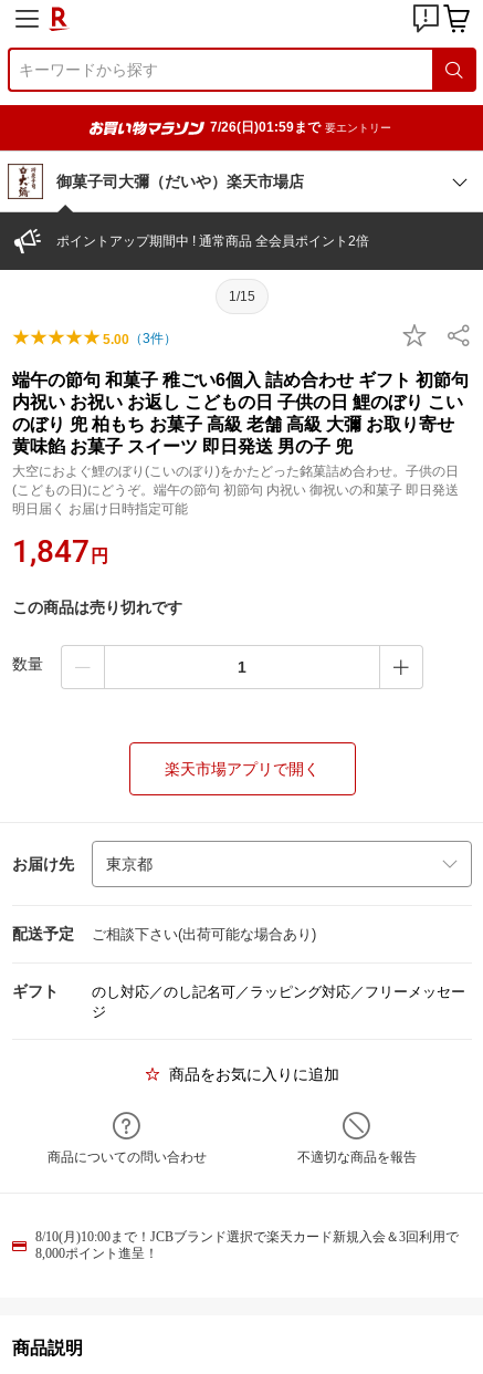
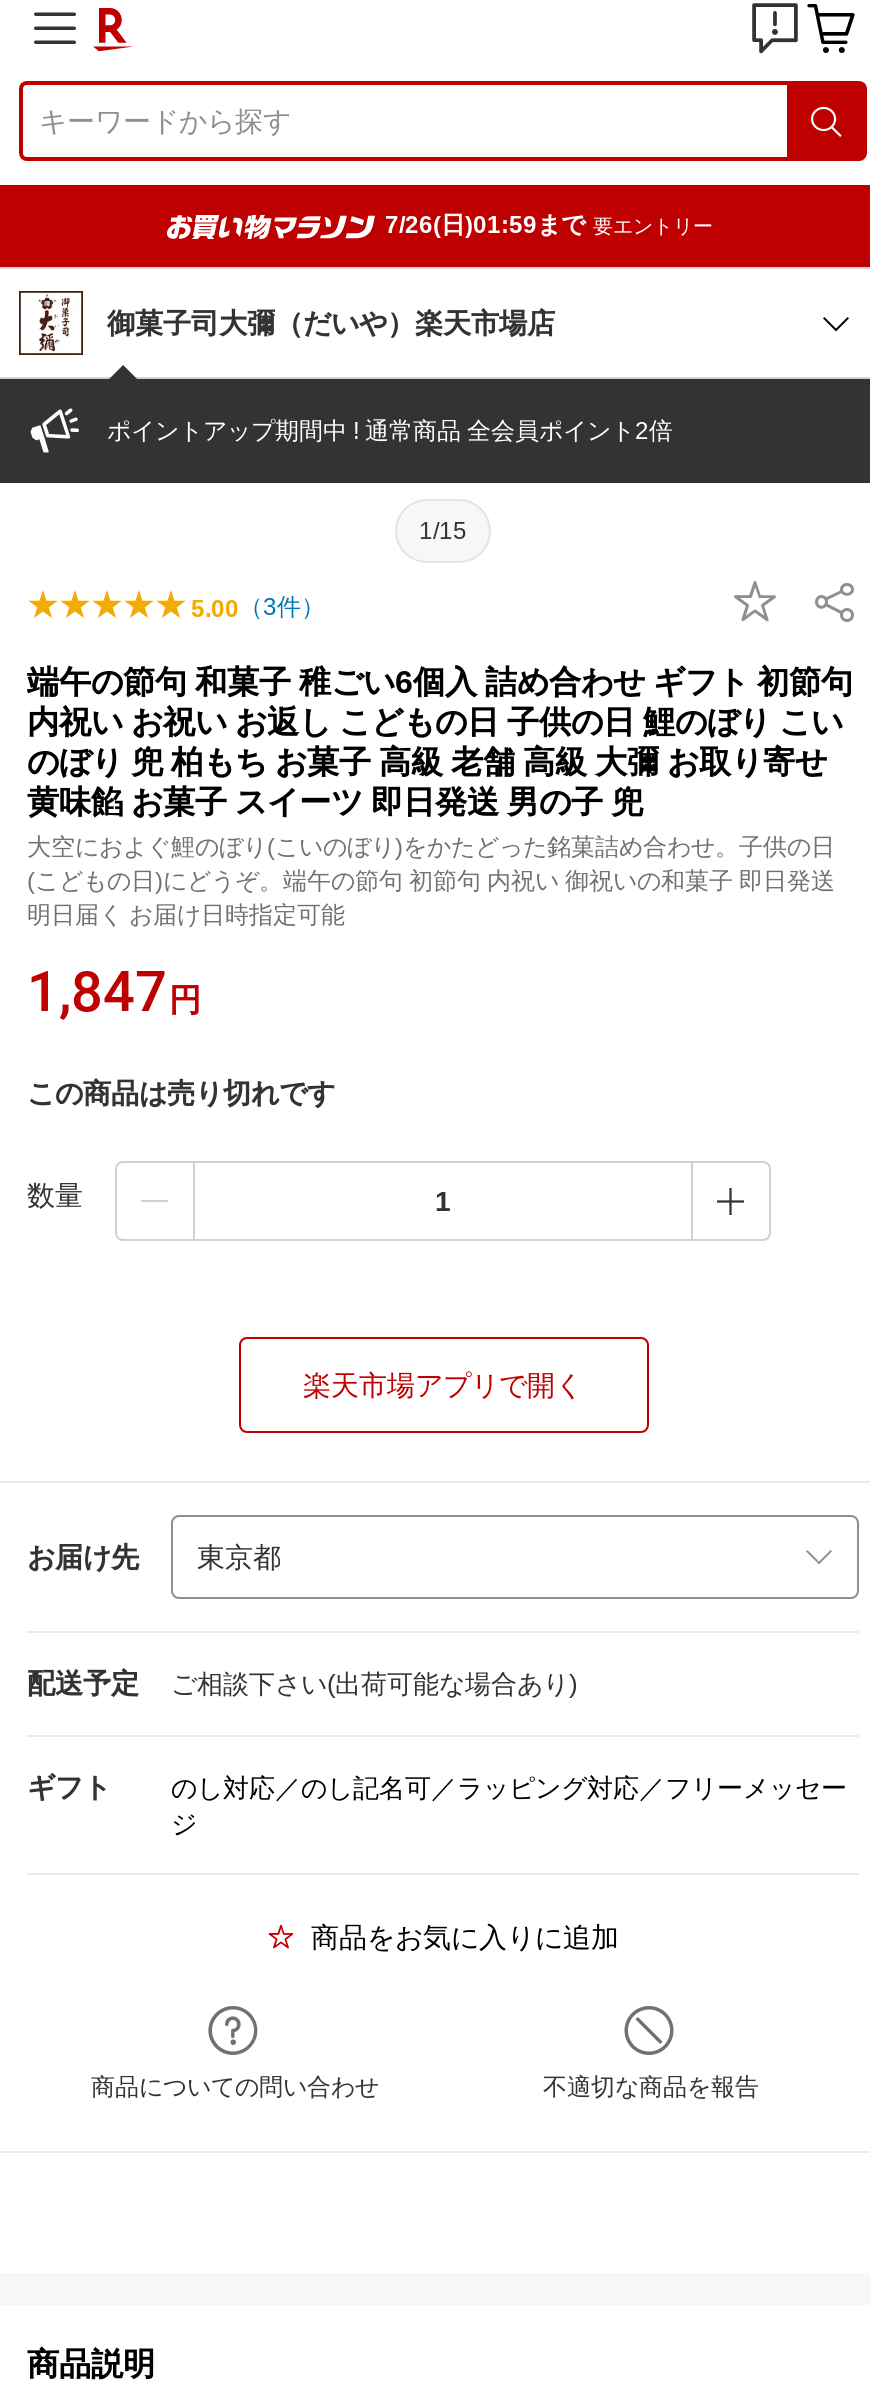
[35,1229,459,1261] 8/10(月)10:00まで！JCBブランド選択で楽天カード新規入会＆3回利用で | 8,000ポイント進呈！ -> none

